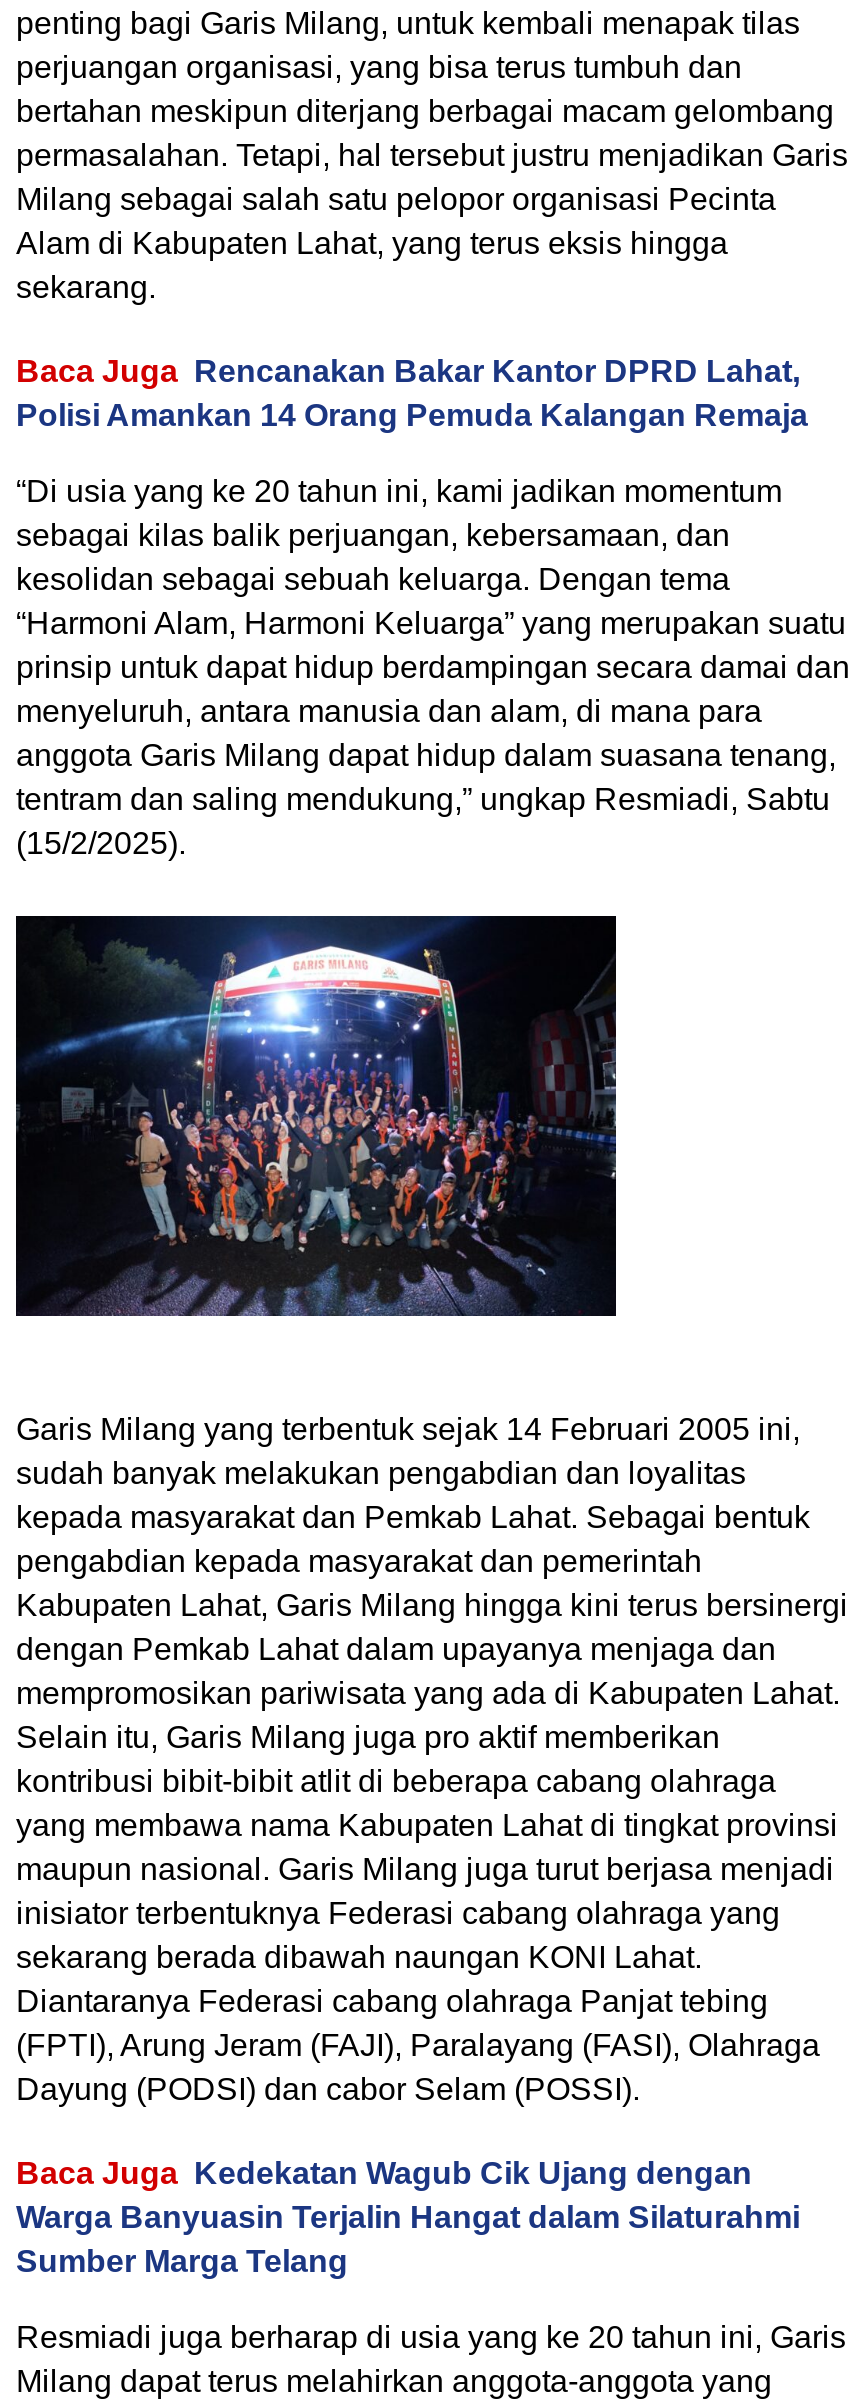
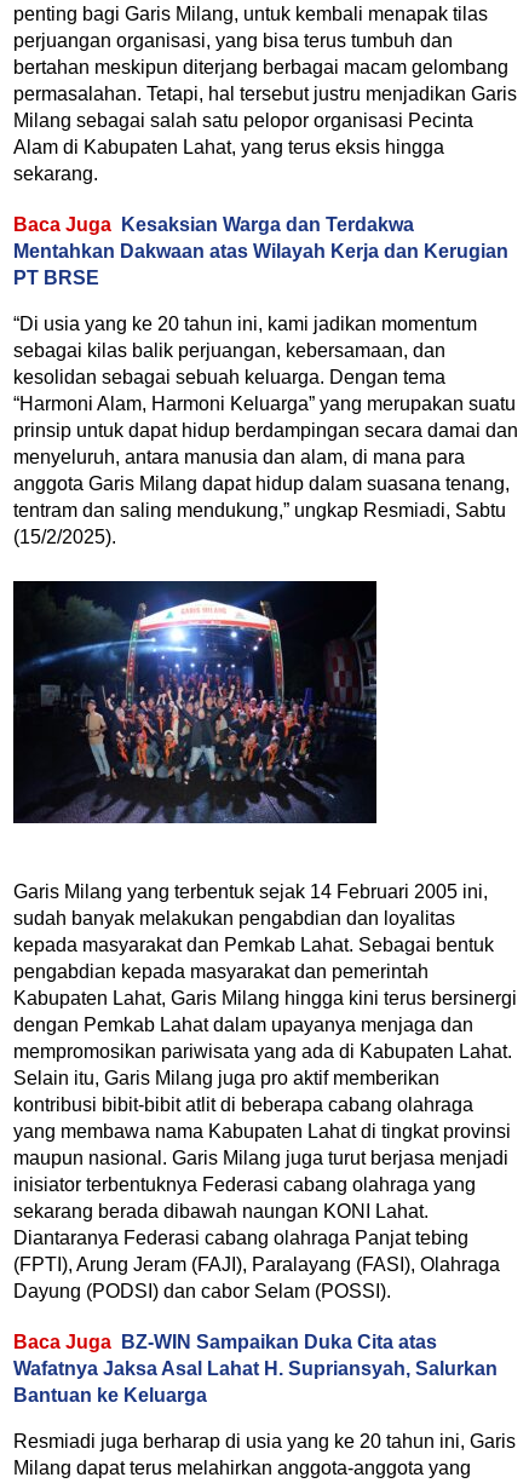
[16,355,808,433] Baca Juga Rencanakan Bakar Kantor DPRD Lahat, | Polisi Amankan 14 Orang Pemuda Kalangan Remaja -> [13,215,508,289] Baca Juga Kesaksian Warga dan Terdakwa | Mentahkan Dakwaan atas Wilayah Kerja dan Kerugian | PT BRSE
[16,2157,800,2279] Baca Juga Kedekatan Wagub Cik Ujang dengan | Warga Banyuasin Terjalin Hangat dalam Silaturahmi | Sumber Marga Telang -> [13,1332,498,1406] Baca Juga BZ-WIN Sampaikan Duka Cita atas | Wafatnya Jaksa Asal Lahat H. Supriansyah, Salurkan | Bantuan ke Keluarga

